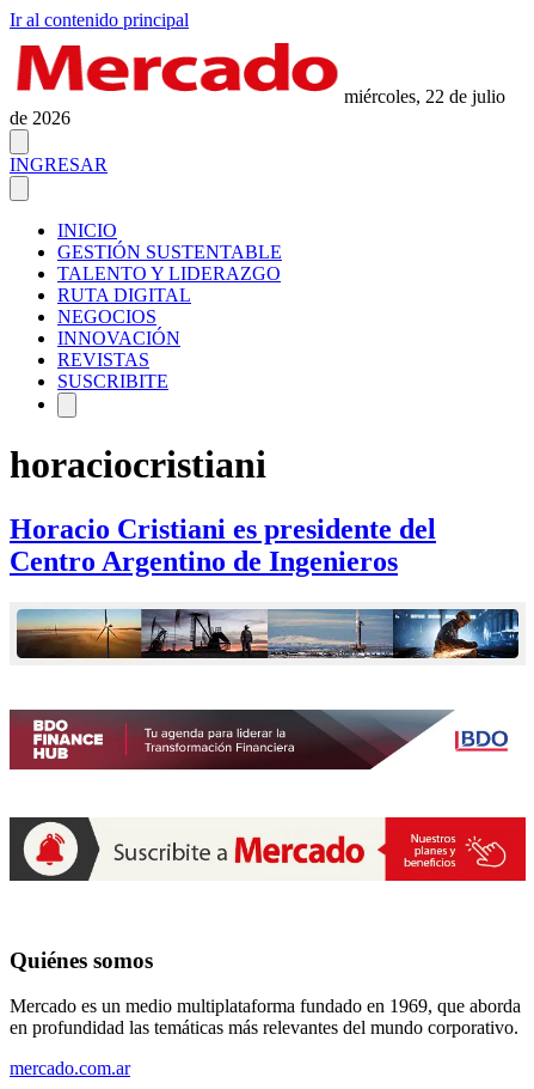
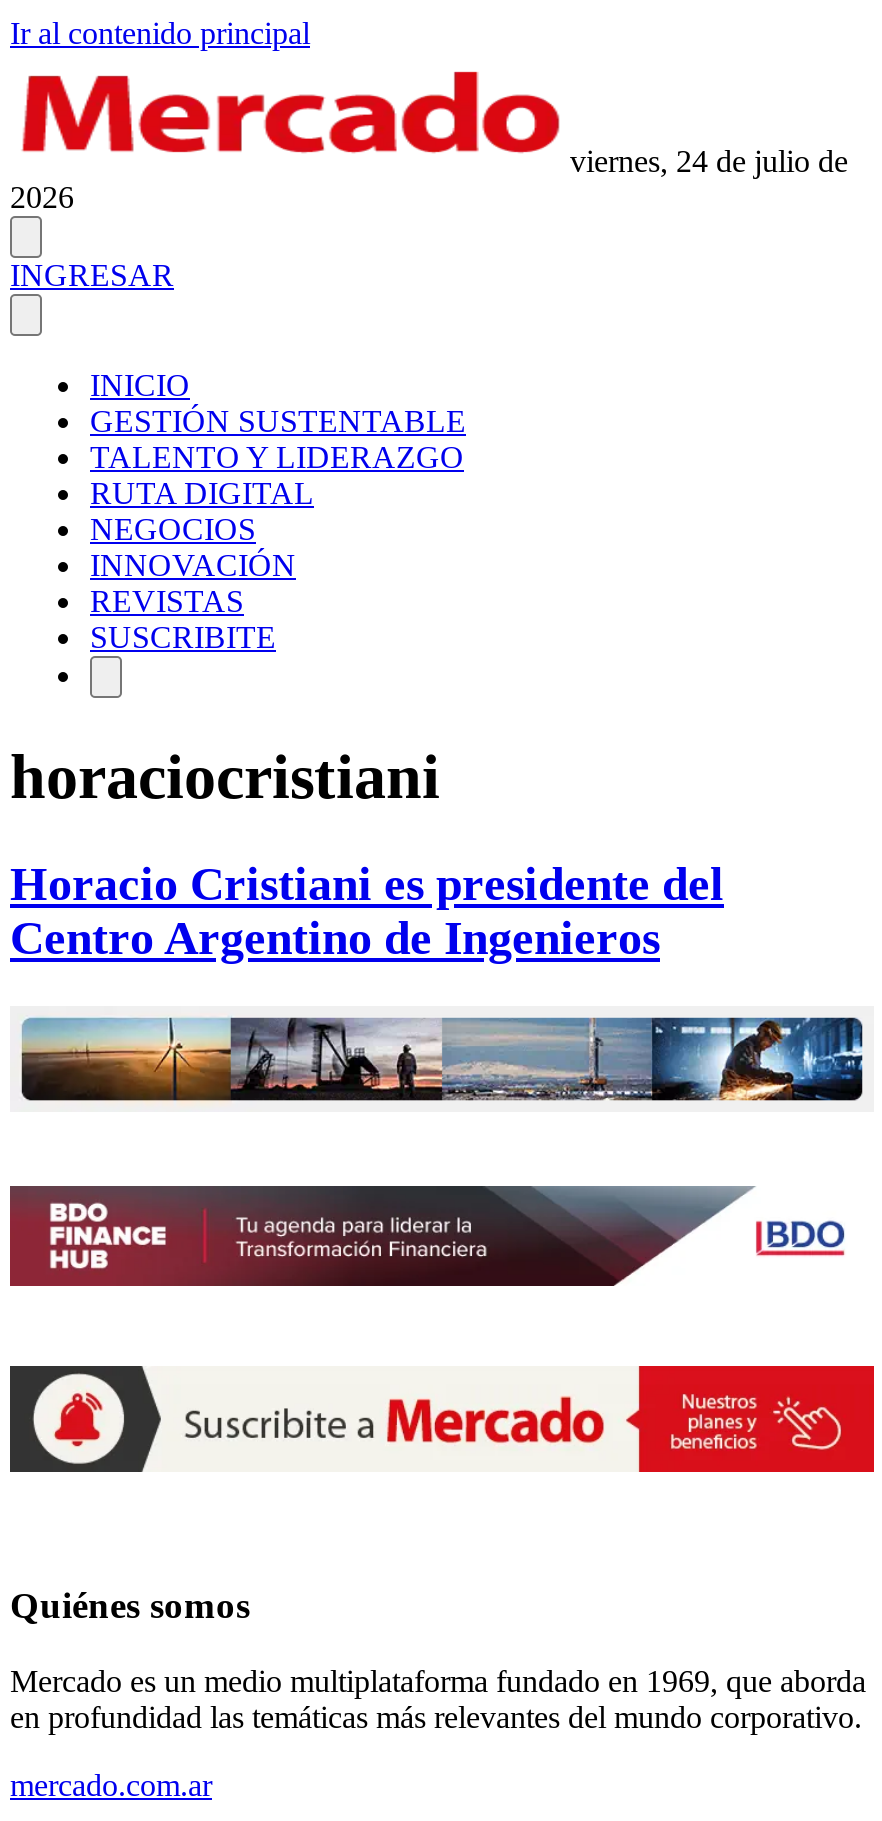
[10,86,505,128] miércoles, 22 de julio | de 2026 -> [10,144,848,214] viernes, 24 de julio de | 2026

